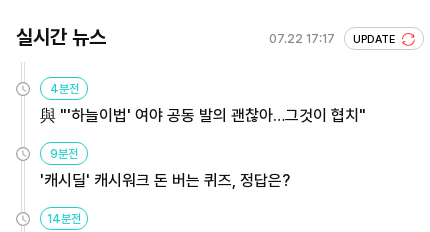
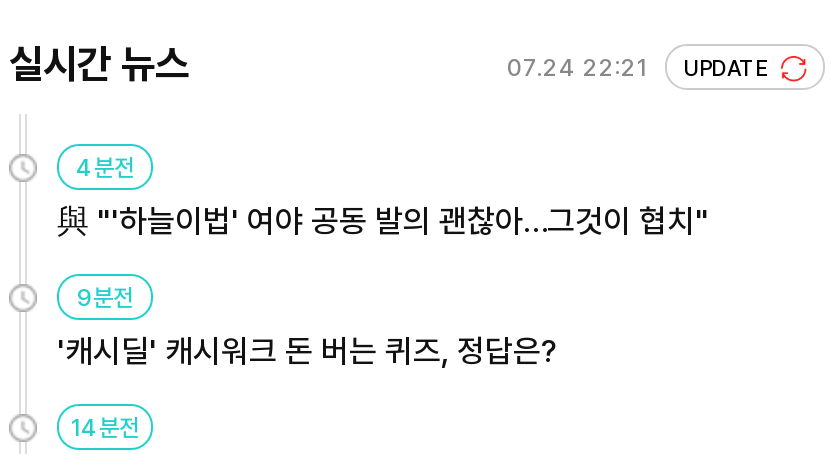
[269,32,398,46] 07.22 17:17 UPDATE -> [507,55,773,83] 07.24 22:21 UPDATE

